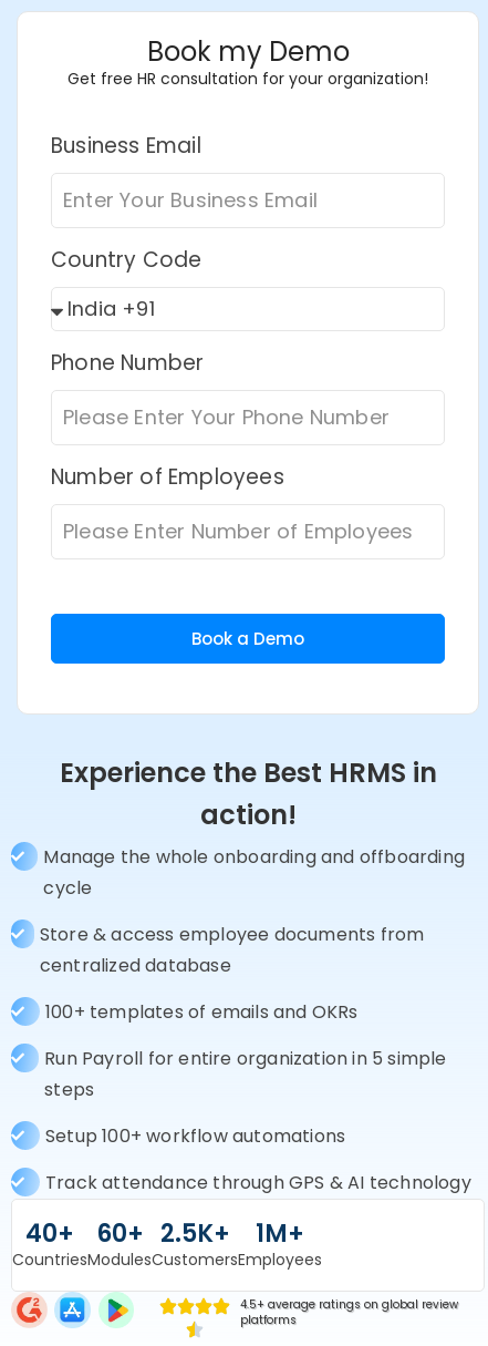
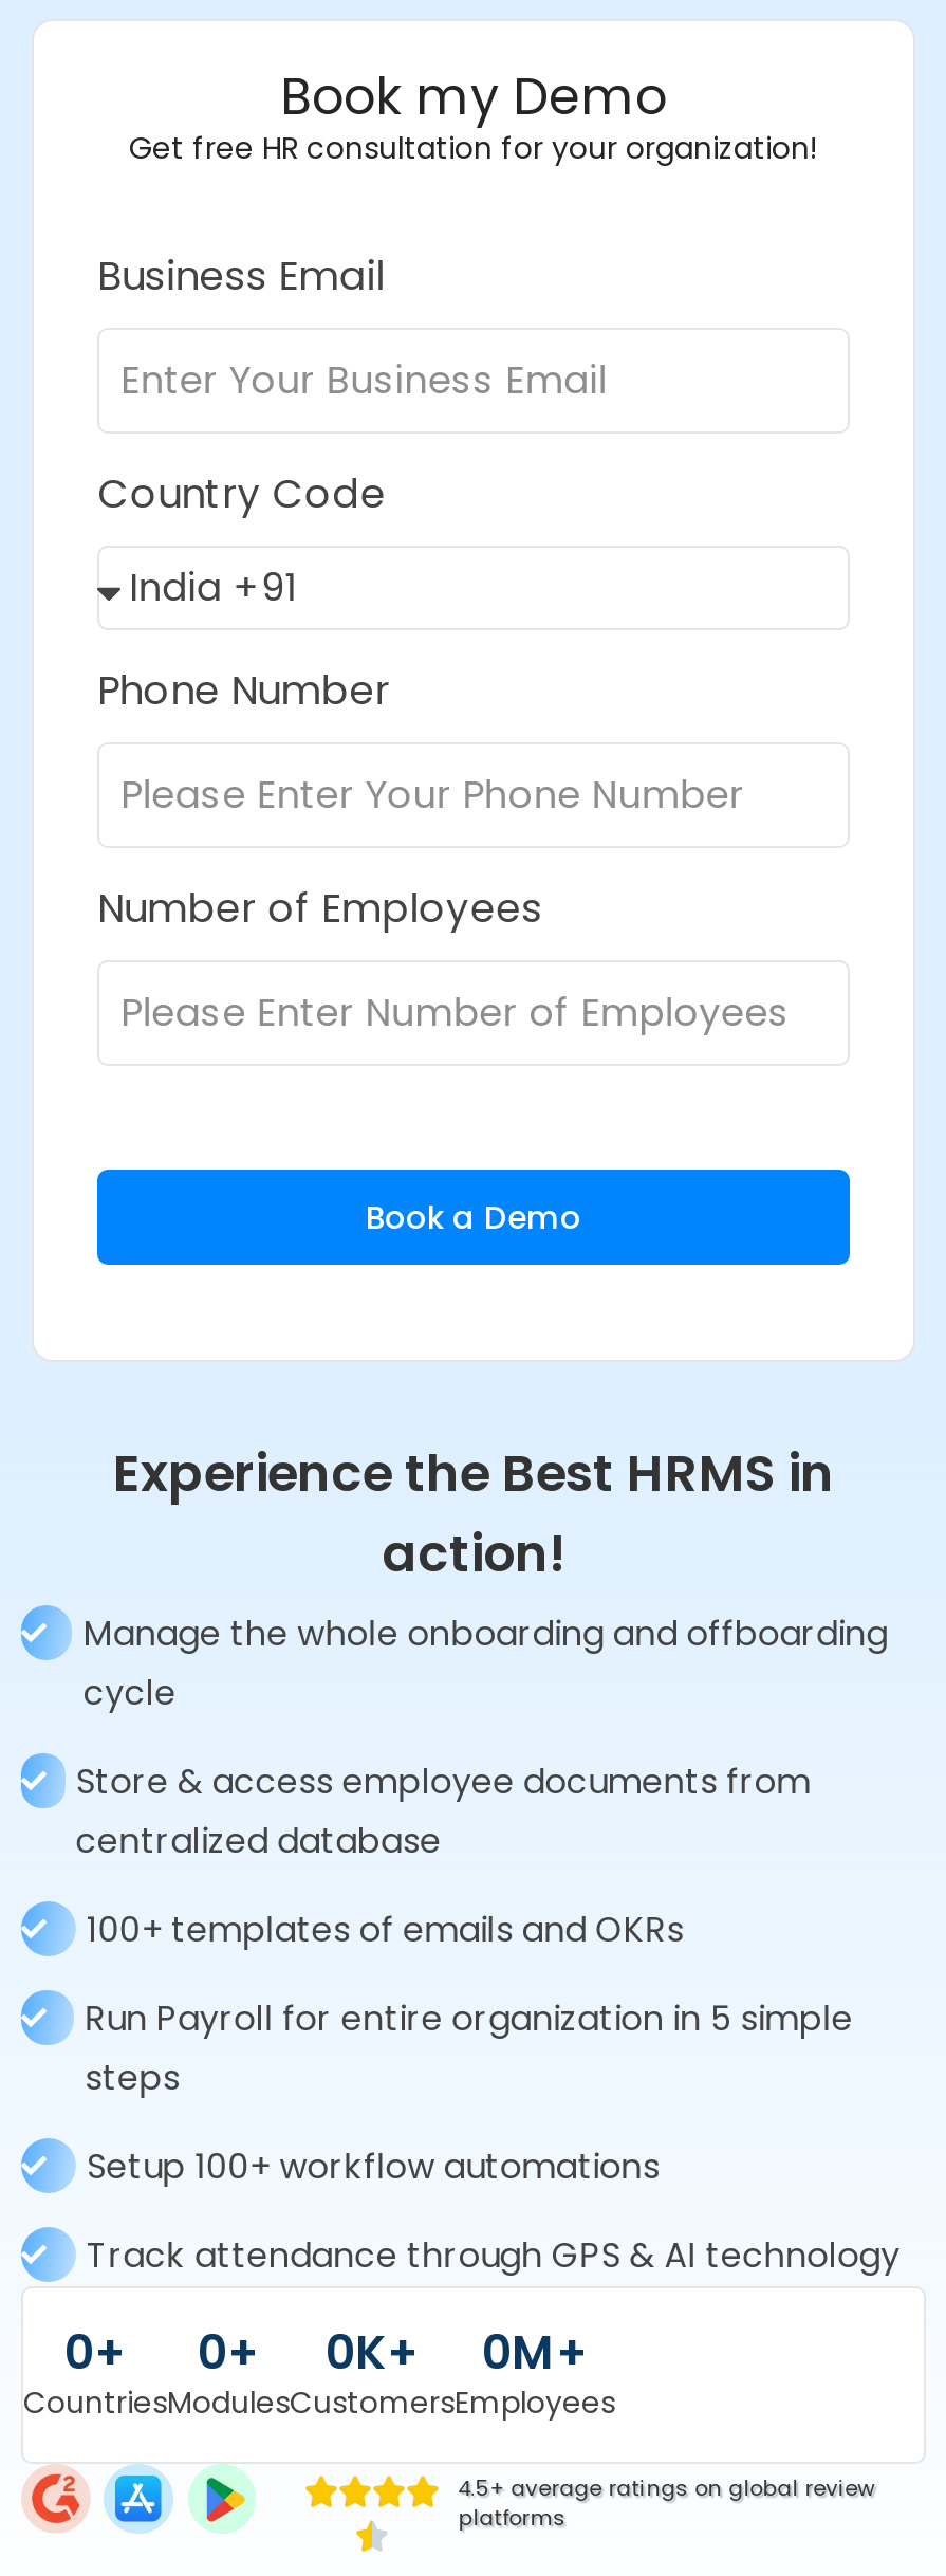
[25,1217,74,1251] 40+ -> [64,2321,126,2387] 0+
[96,1217,143,1251] 60+ -> [198,2321,259,2387] 0+
[160,1217,230,1251] 2.5K+ -> [326,2321,419,2387] 0K+
[256,1217,304,1251] 1M+ -> [482,2321,588,2387] 0M+

